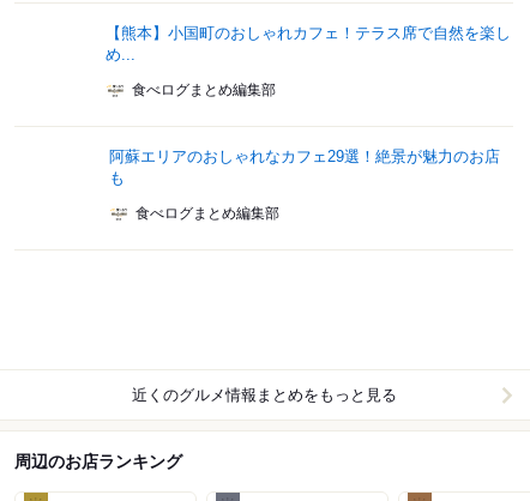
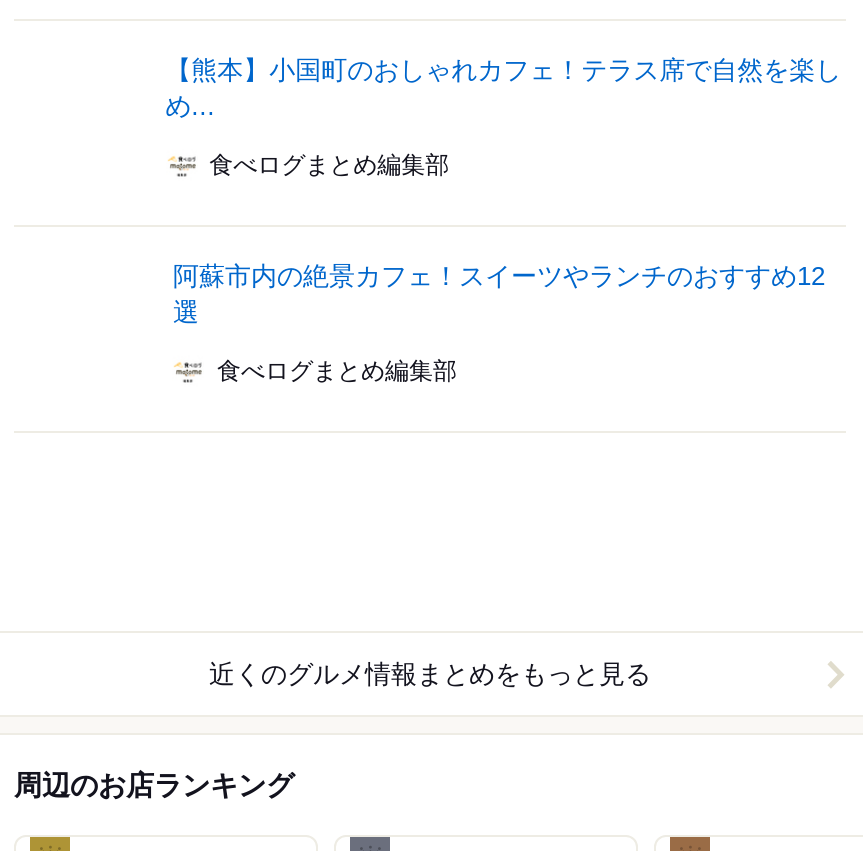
[110,148,501,187] 阿蘇エリアのおしゃれなカフェ29選！絶景が魅力のお店 | も -> [173,262,825,328] 阿蘇市内の絶景カフェ！スイーツやランチのおすすめ12 | 選

